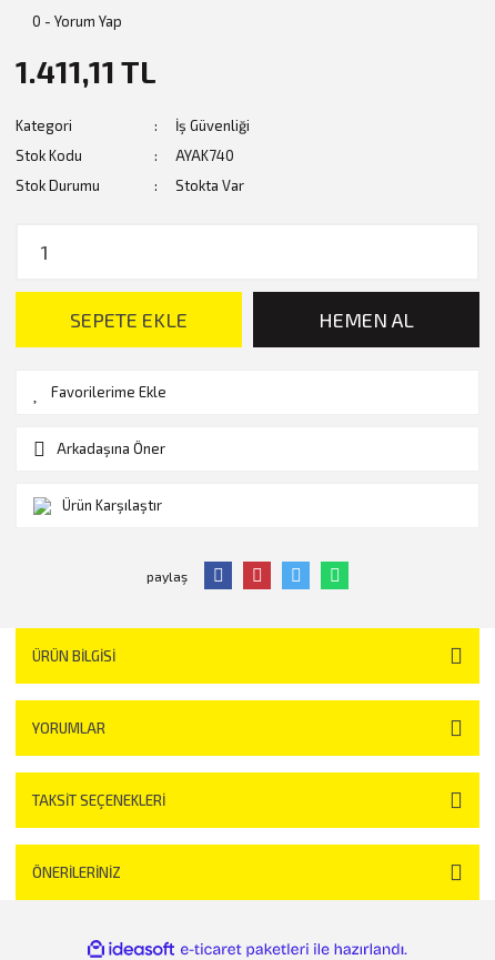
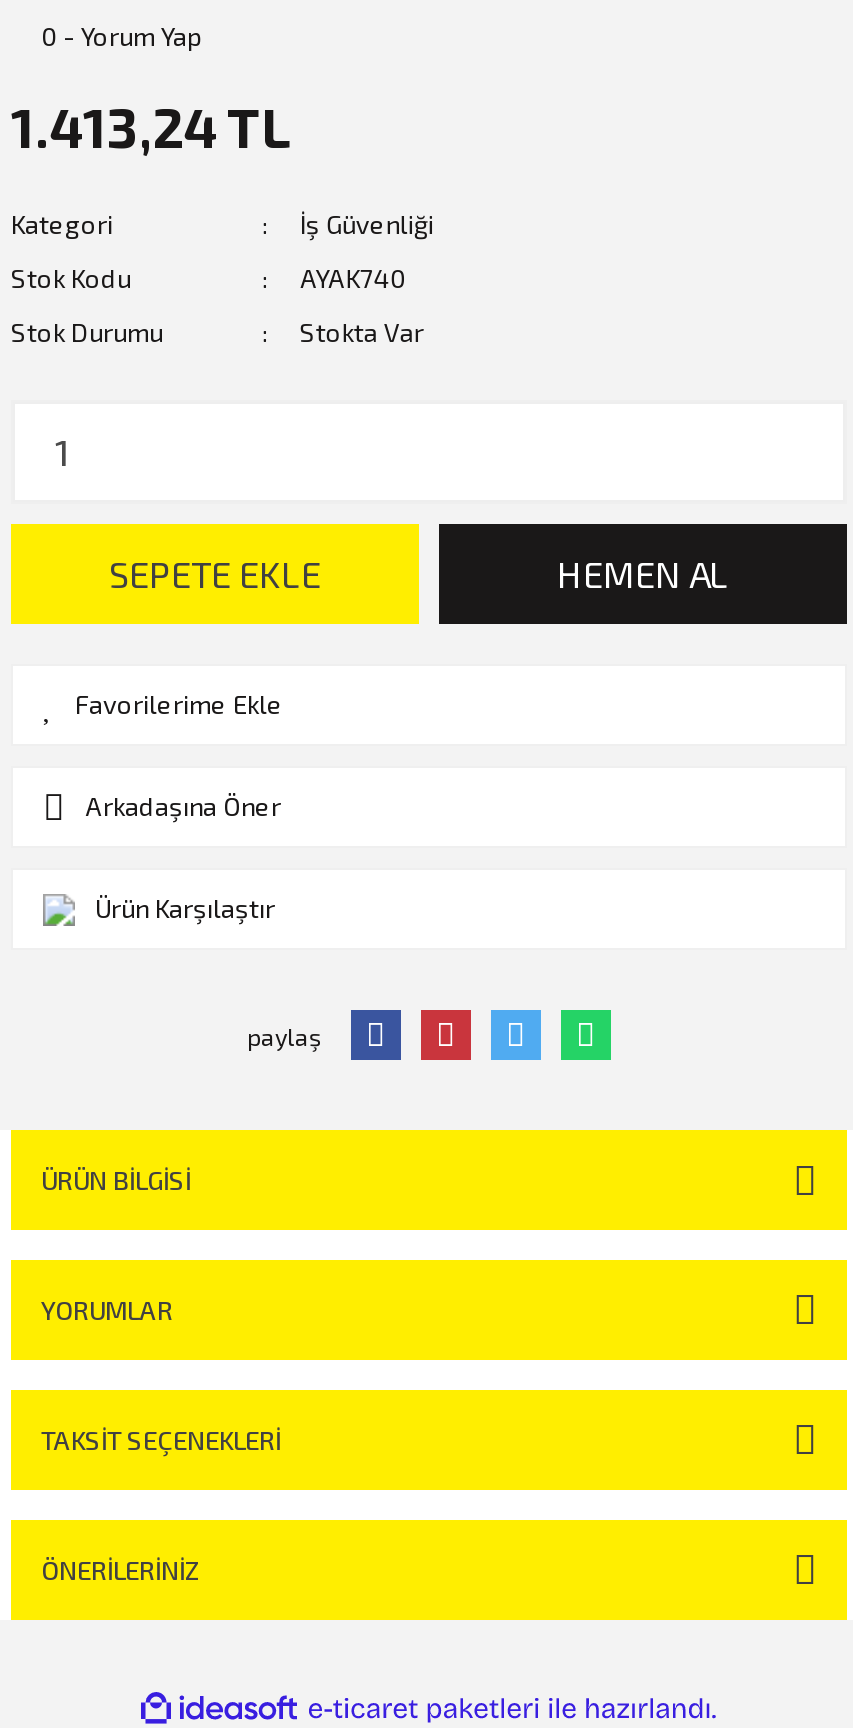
[16,53,156,89] 1.411,11 TL -> [11,94,291,158] 1.413,24 TL

